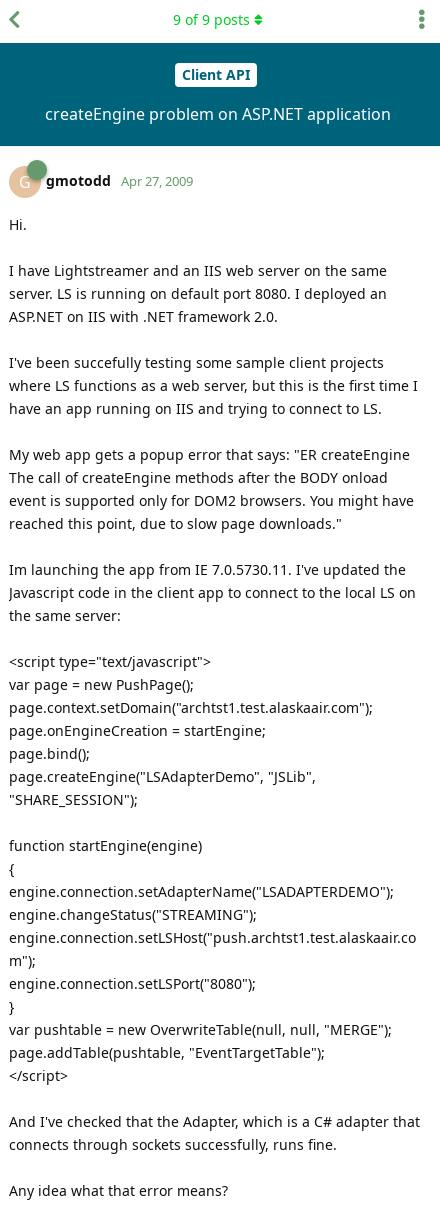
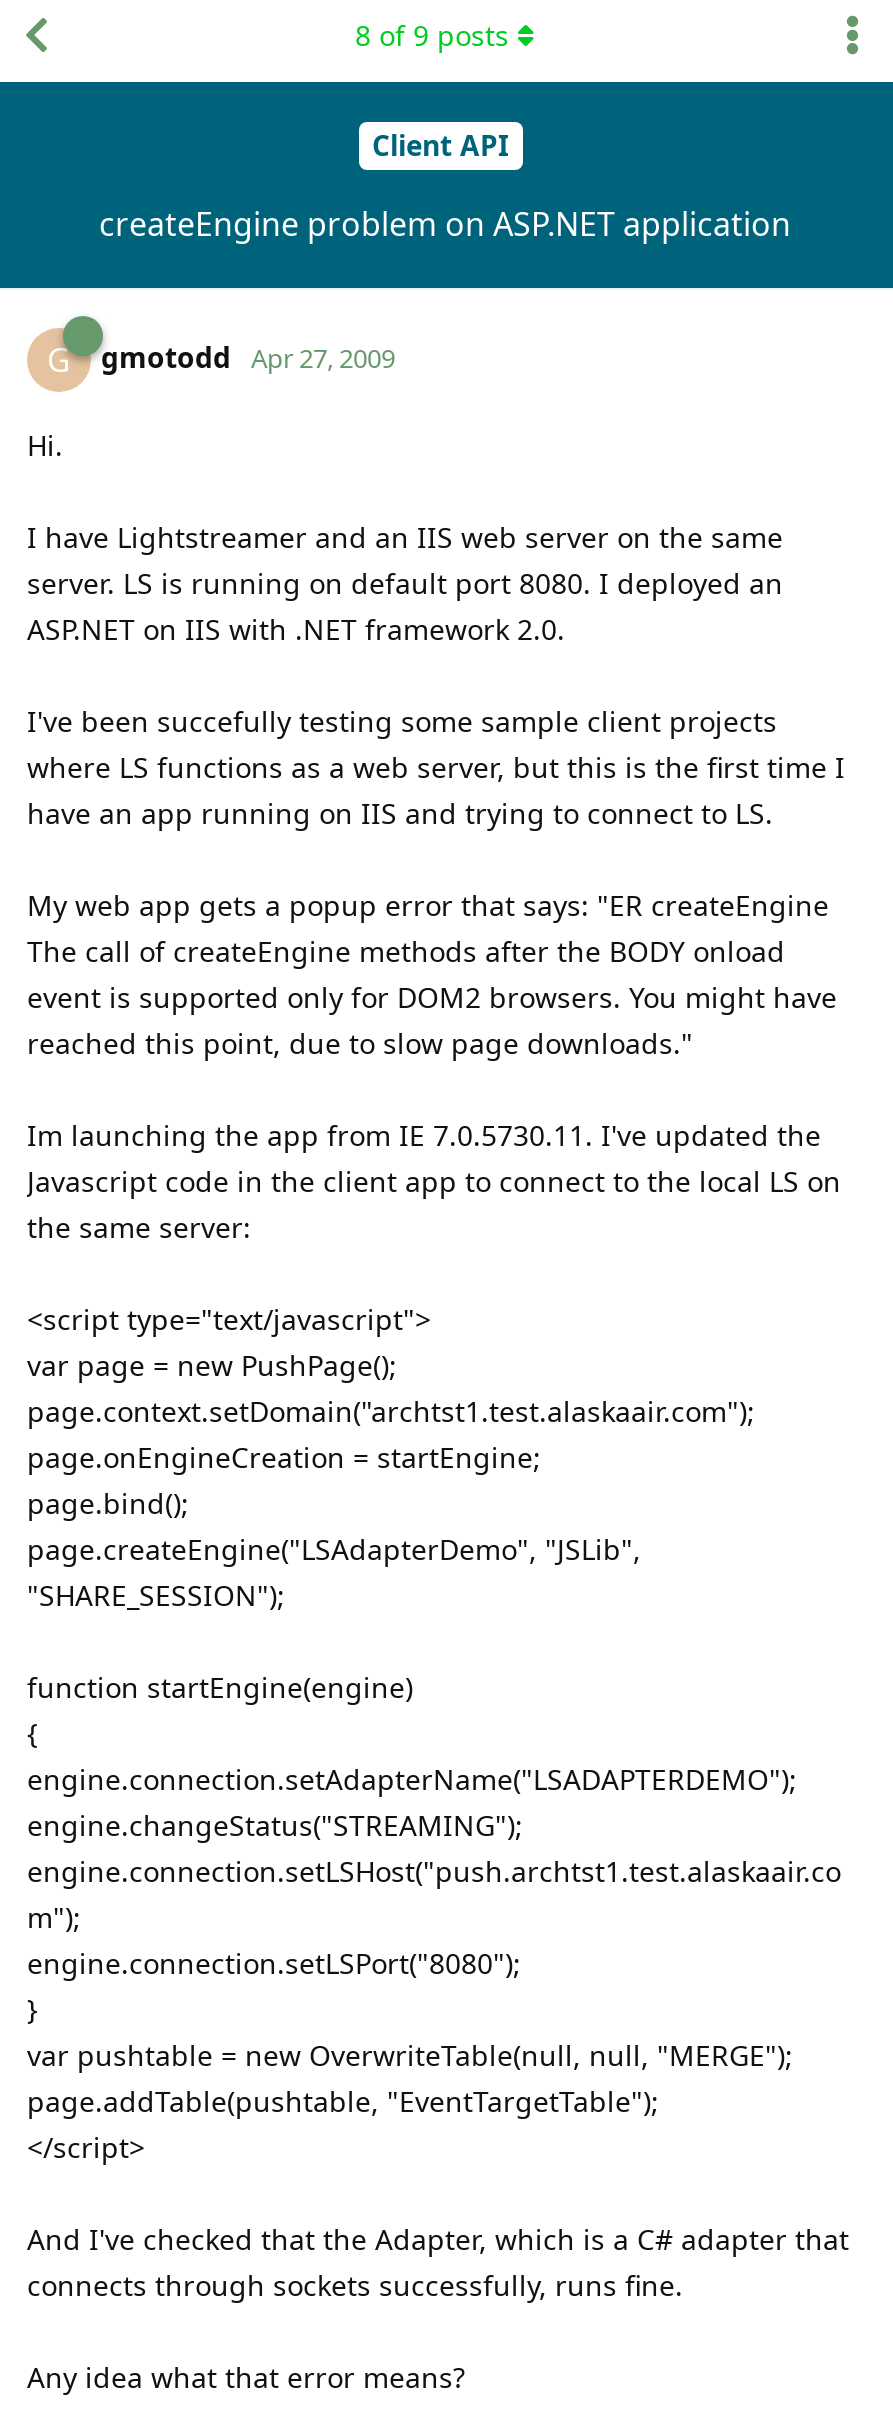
[173,10,250,29] 9 of 9 posts -> [355,16,509,54] 8 of 9 posts

